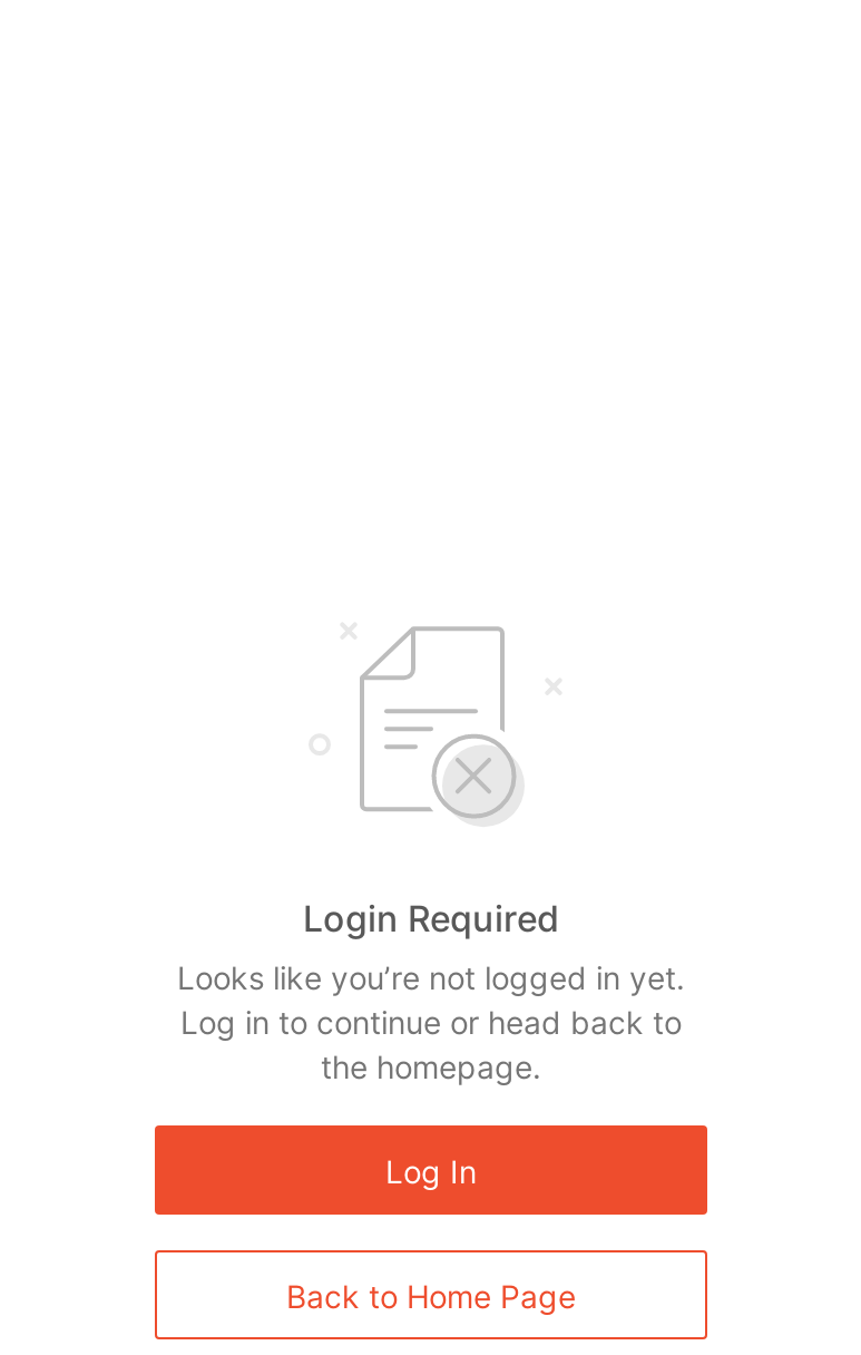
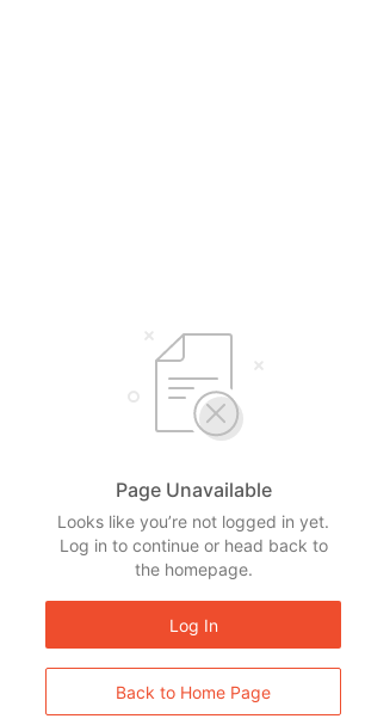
[303,896,559,940] Login Required -> [115,478,271,502] Page Unavailable

